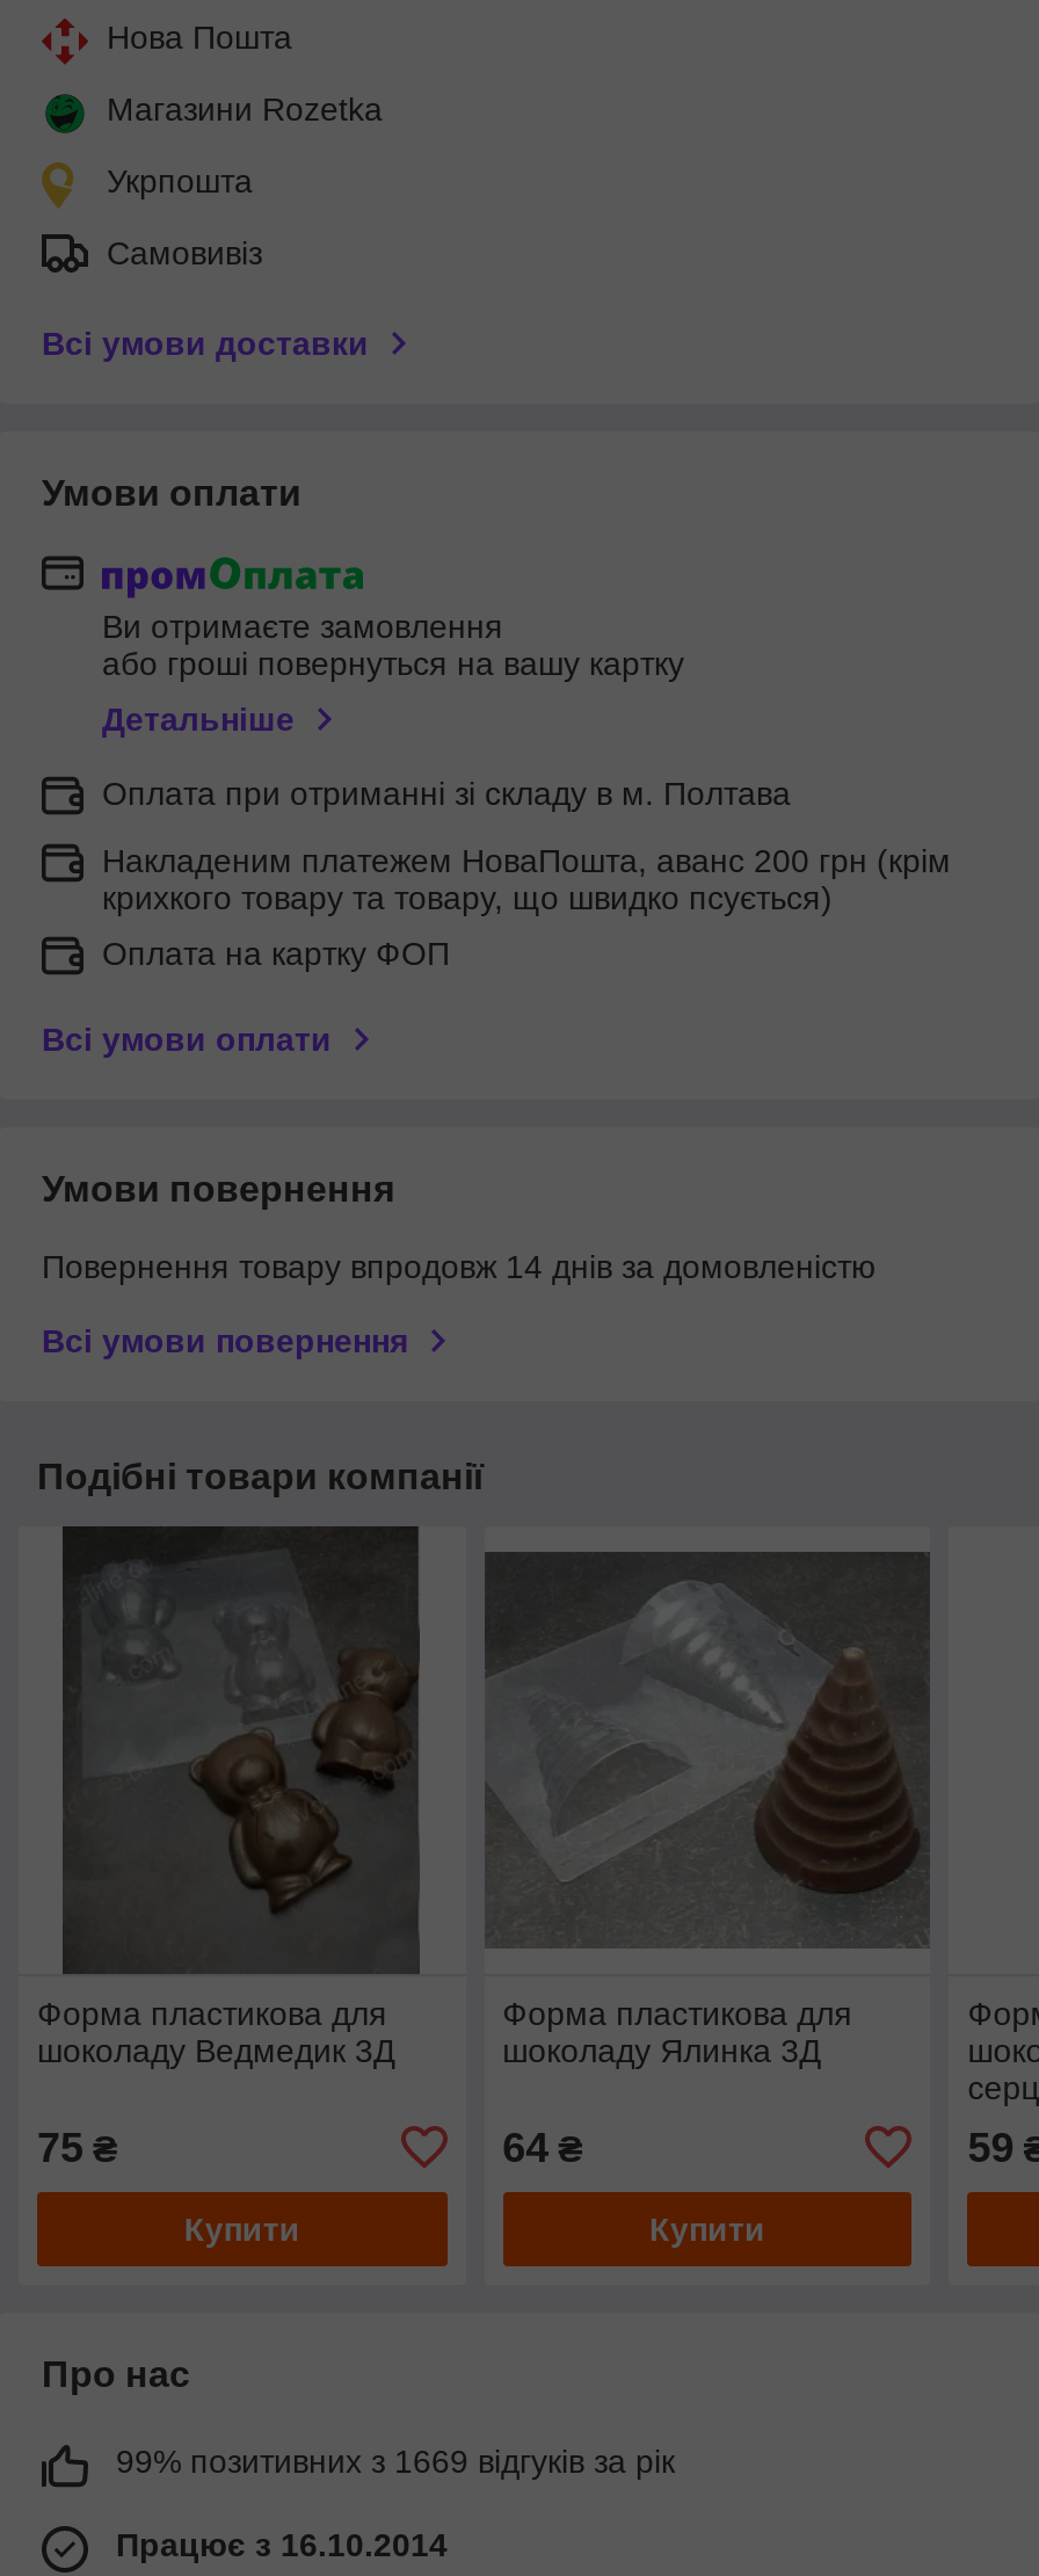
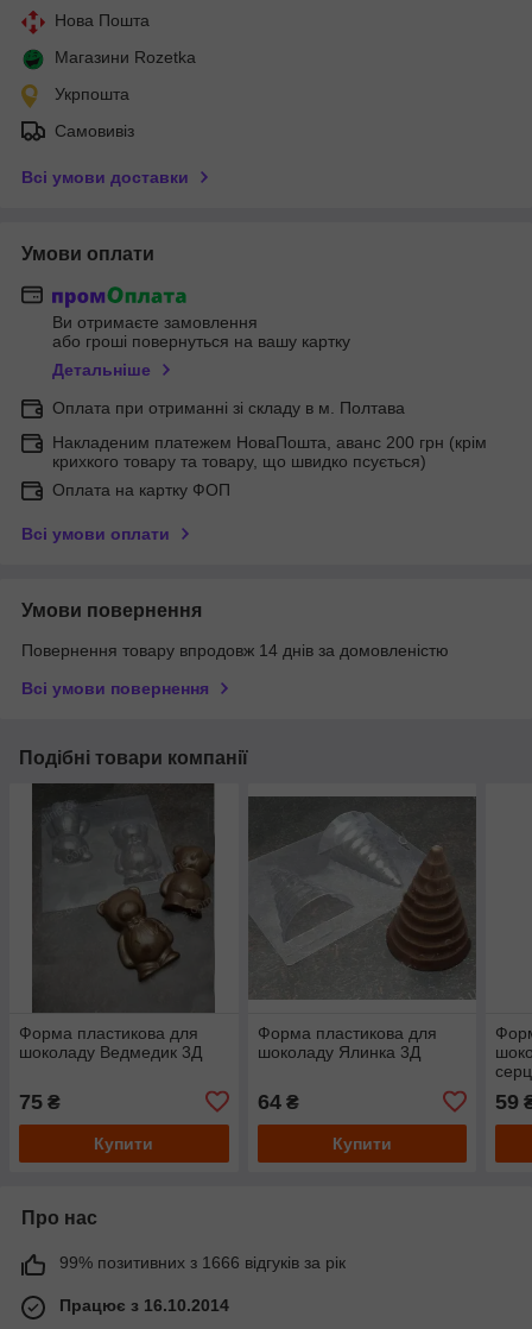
[116,2442,675,2479] 99% позитивних з 1669 відгуків за рік -> [59,1253,346,1272] 99% позитивних з 1666 відгуків за рік

